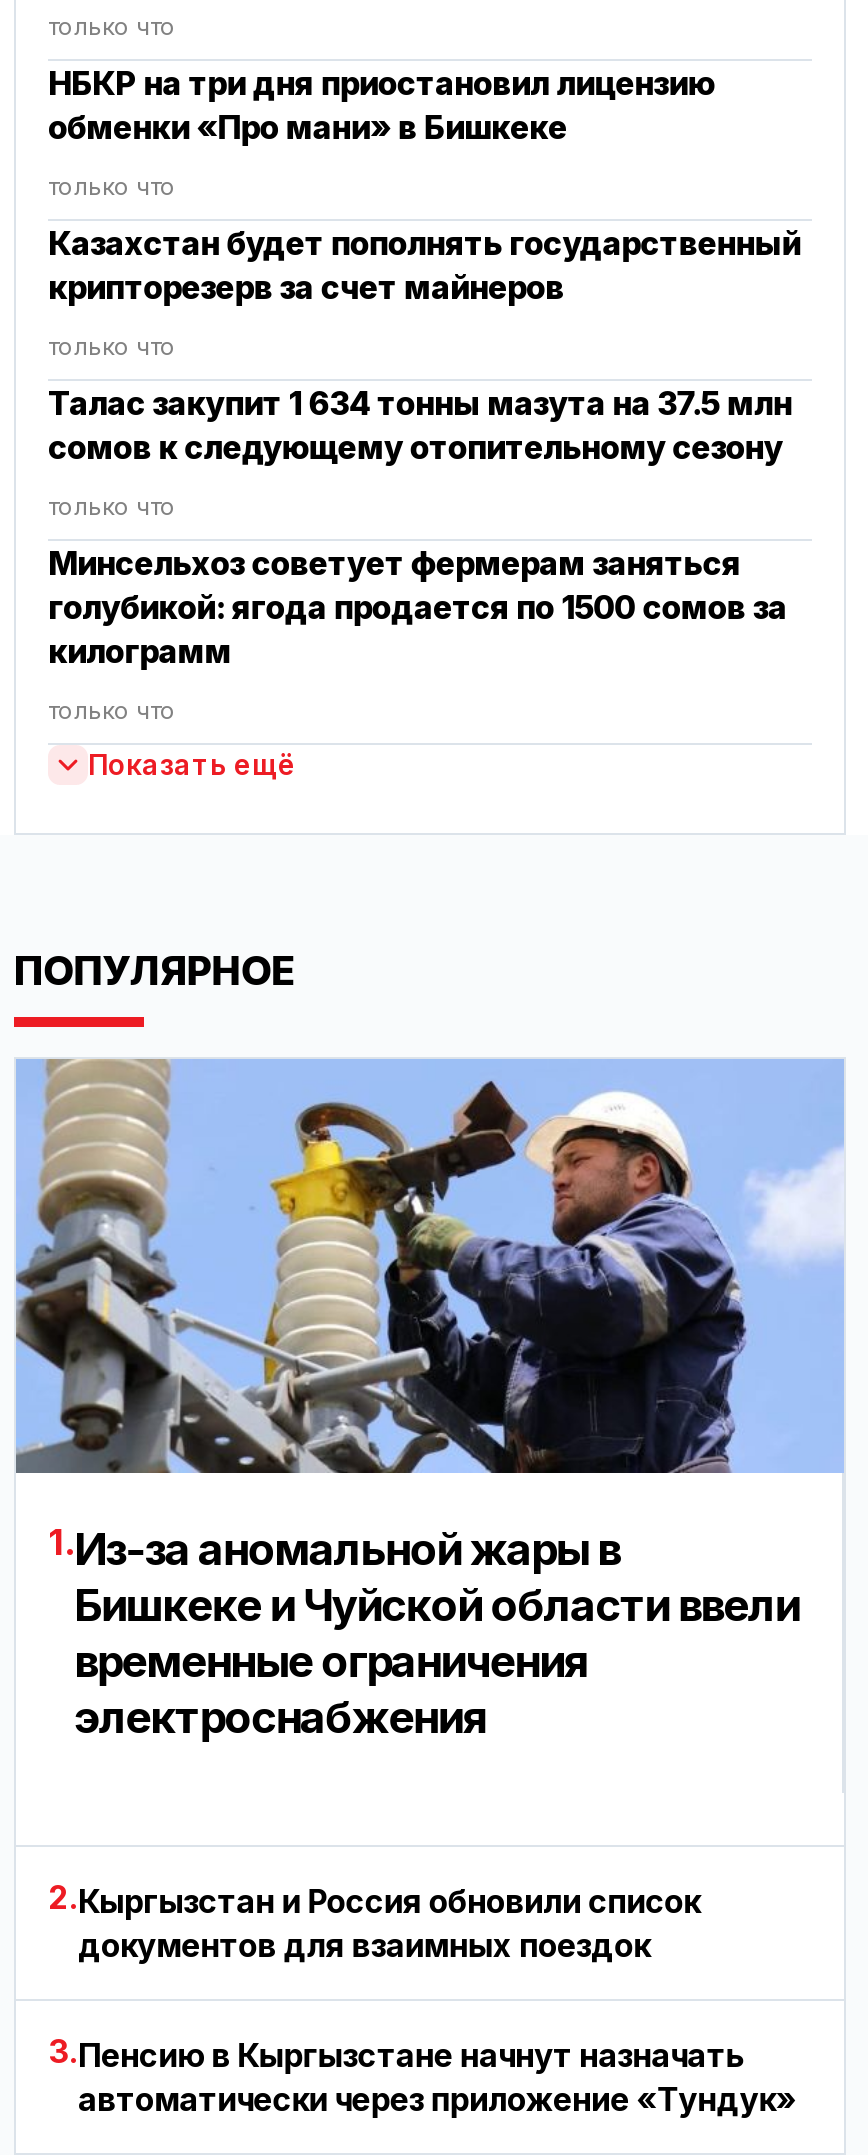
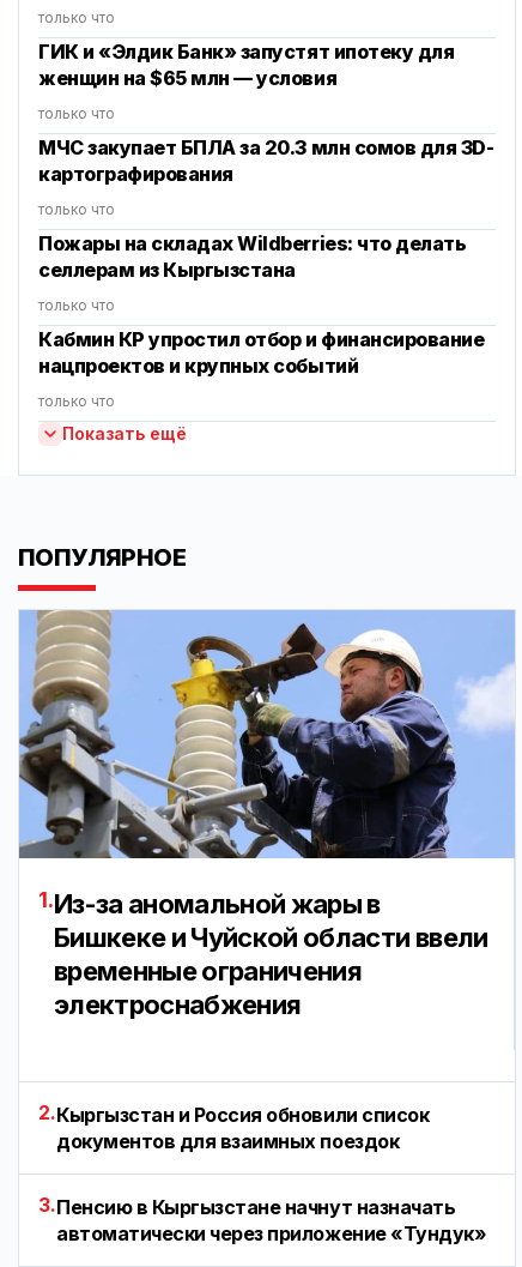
[48,63,714,147] НБКР на три дня приостановил лицензию | обменки «Про мани» в Бишкеке -> [38,40,454,90] ГИК и «Элдик Банк» запустят ипотеку для | женщин на $65 млн — условия
[48,223,801,307] Казахстан будет пополнять государственный | крипторезерв за счет майнеров -> [38,136,494,186] МЧС закупает БПЛА за 20.3 млн сомов для 3D- | картографирования
[48,383,792,467] Талас закупит 1 634 тонны мазута на 37.5 млн | сомов к следующему отопительному сезону -> [38,232,466,282] Пожары на складах Wildberries: что делать | селлерам из Кыргызстана
[48,543,787,671] Минсельхоз советует фермерам заняться | голубикой: ягода продается по 1500 сомов за | килограмм -> [38,327,484,378] Кабмин КР упростил отбор и финансирование | нацпроектов и крупных событий

